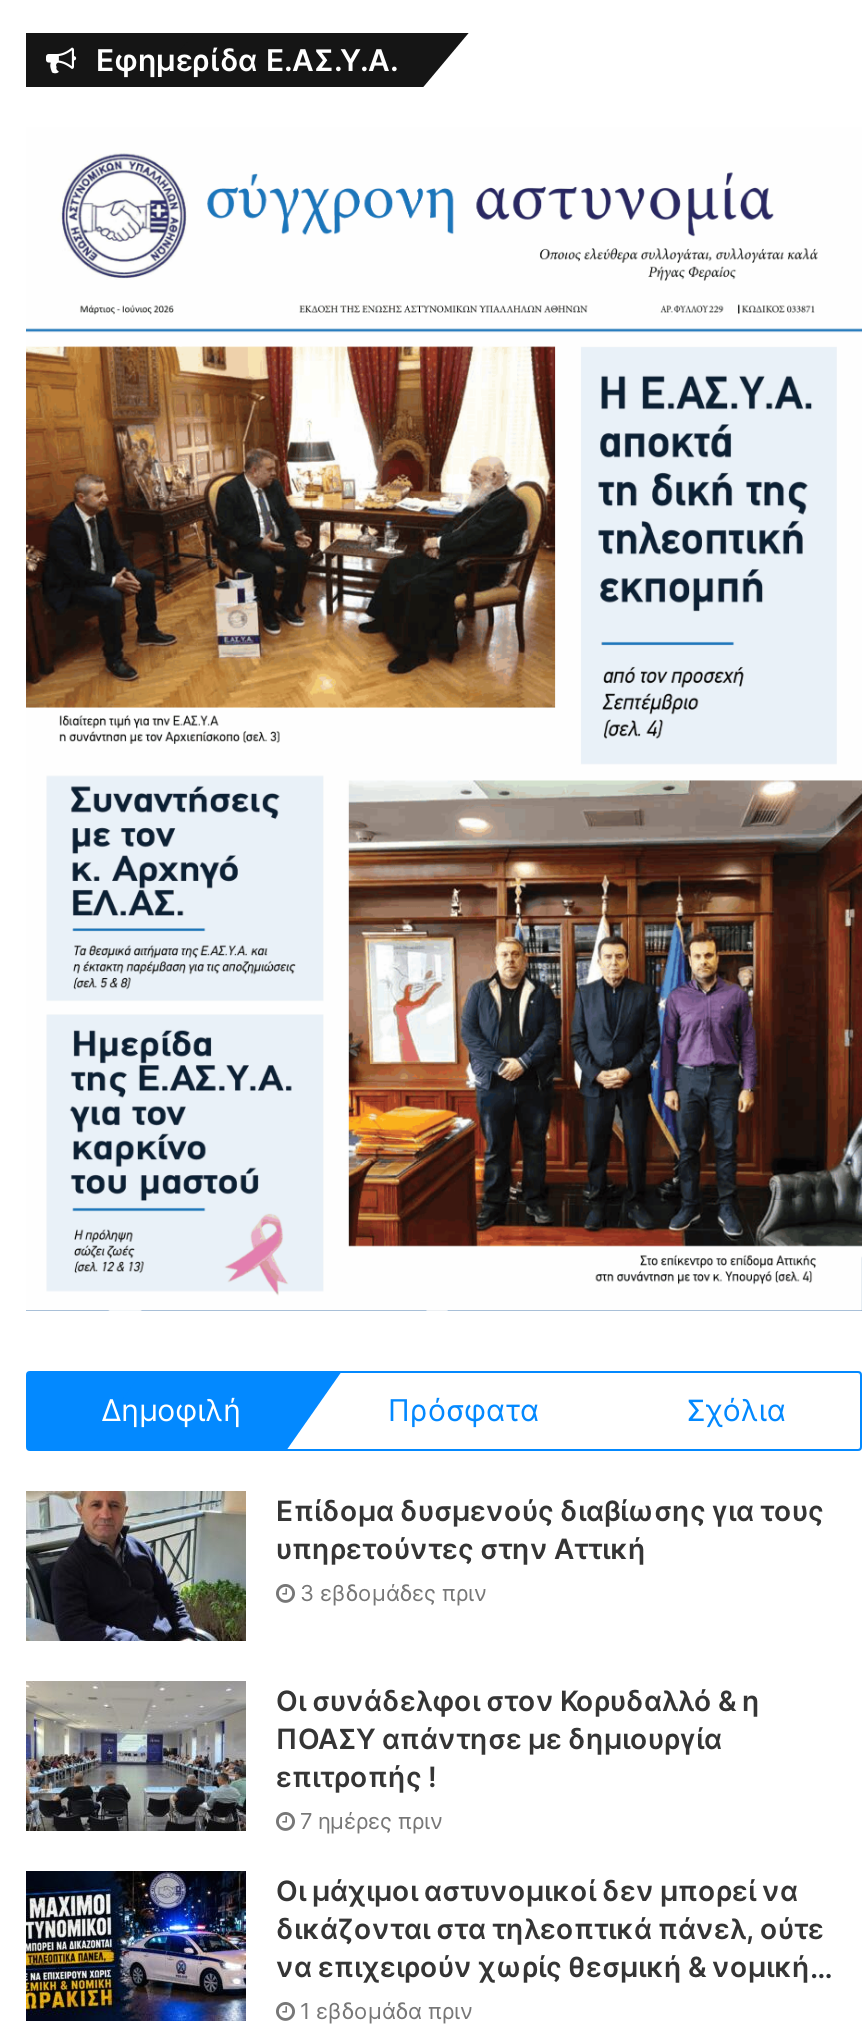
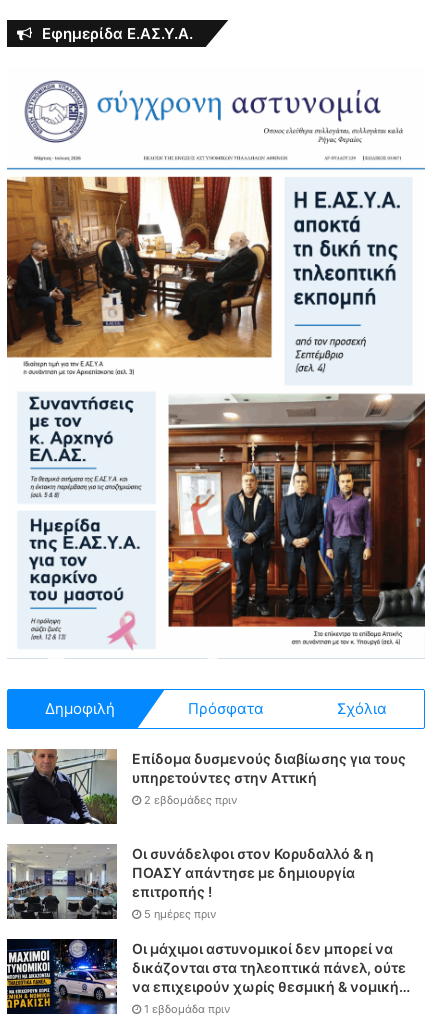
[300,1580,486,1608] 3 εβδομάδες πριν -> [144,793,237,807] 2 εβδομάδες πριν
[300,1808,442,1836] 7 ημέρες πριν -> [144,907,216,921] 5 ημέρες πριν

